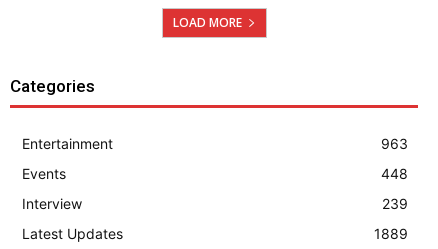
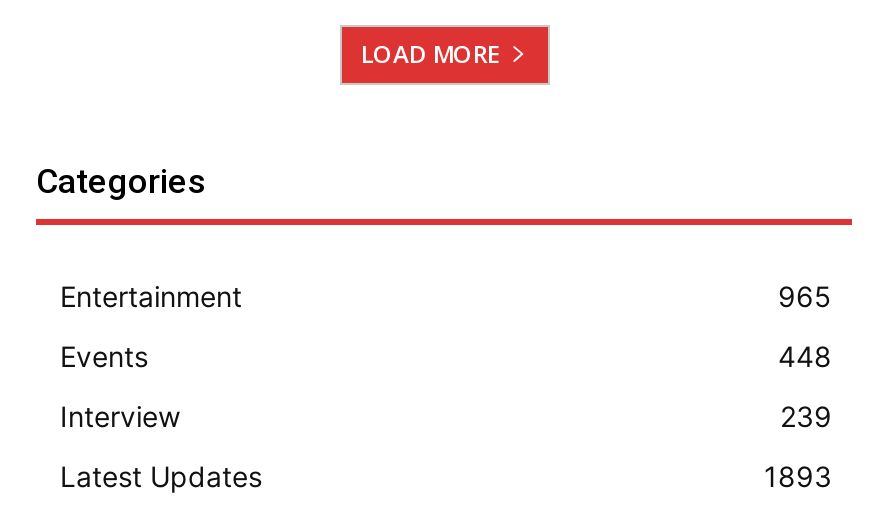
[381,135,408,152] 963 -> [778,279,832,313] 965
[374,225,408,242] 1889 -> [764,459,832,493] 1893

